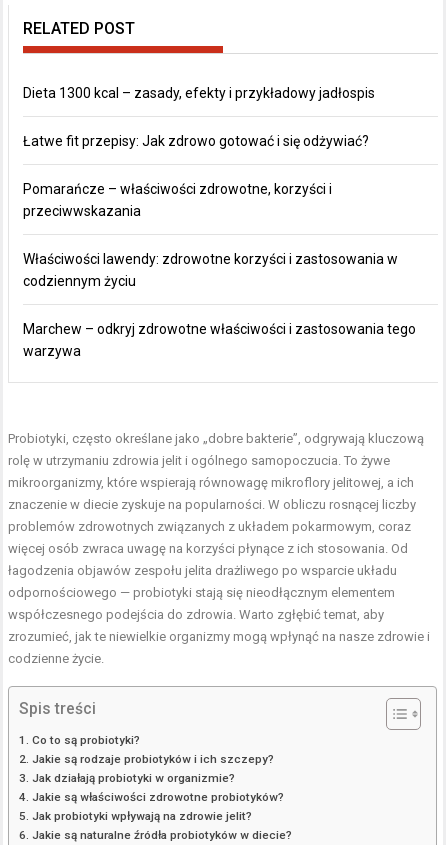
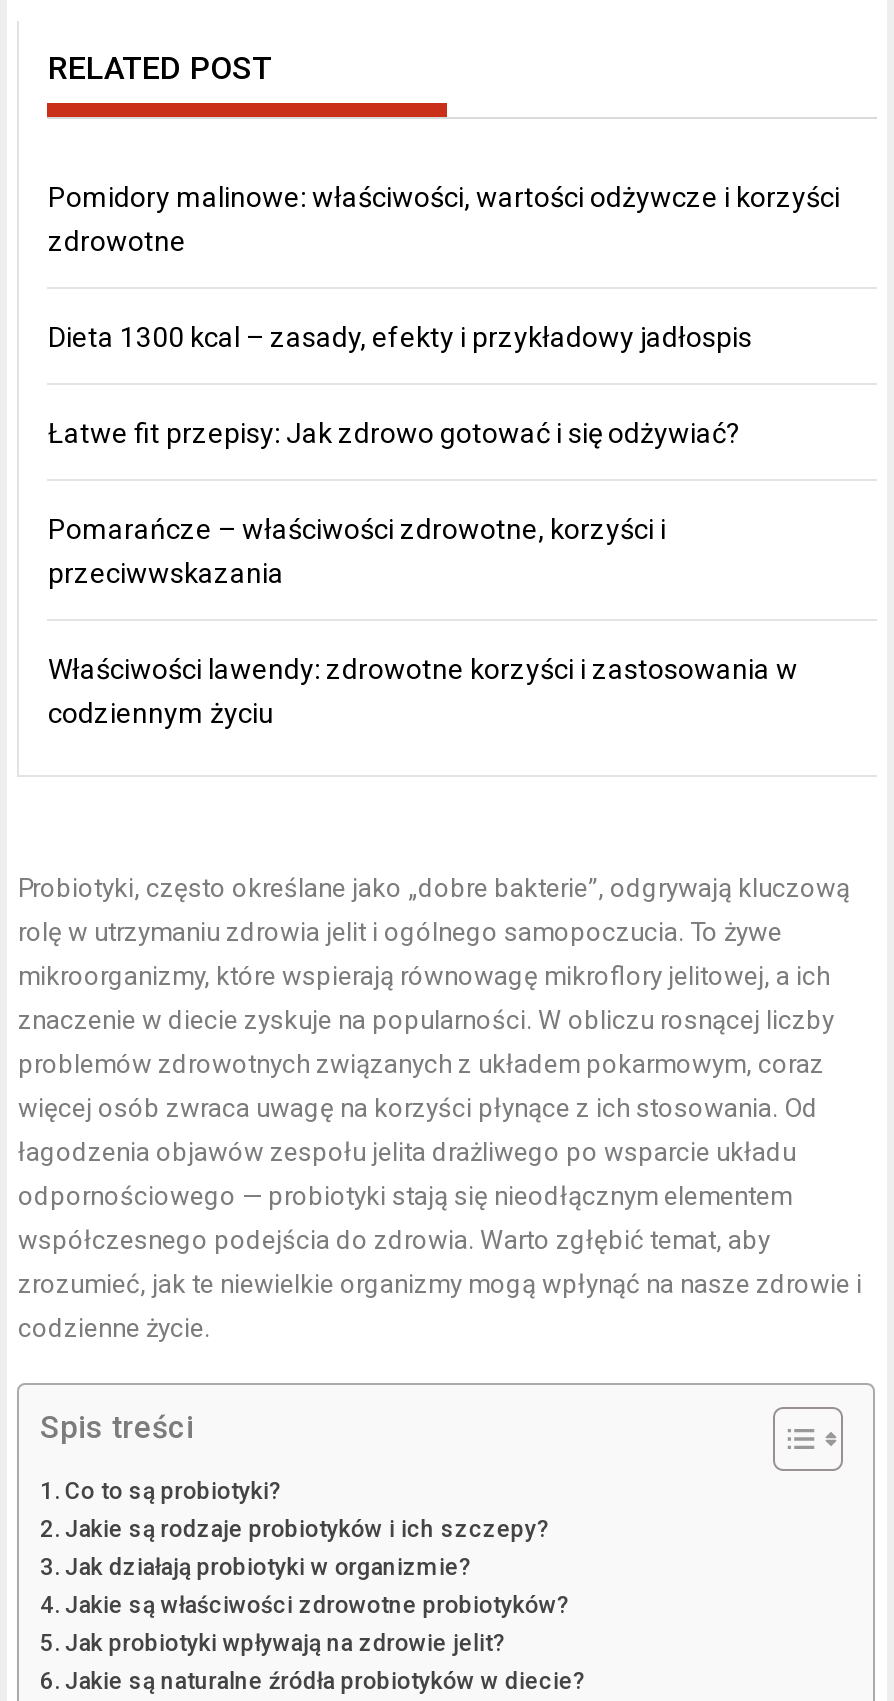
none -> [48,181,840,257] Pomidory malinowe: właściwości, wartości odżywcze i korzyści | zdrowotne
moved [23,85,398,289] -> [48,321,798,729]: Dieta 1300 kcal – zasady, efekty i przykładowy jadłospis | Łatwe fit przepisy: Jak zdrowo gotować i się odżywiać? | Pomarańcze – właściwości zdrowotne, korzyści i | przeciwwskazania | Właściwości lawendy: zdrowotne korzyści i zastosowania w | codziennym życiu
[23,321,416,359] Marchew – odkryj zdrowotne właściwości i zastosowania tego | warzywa -> none

